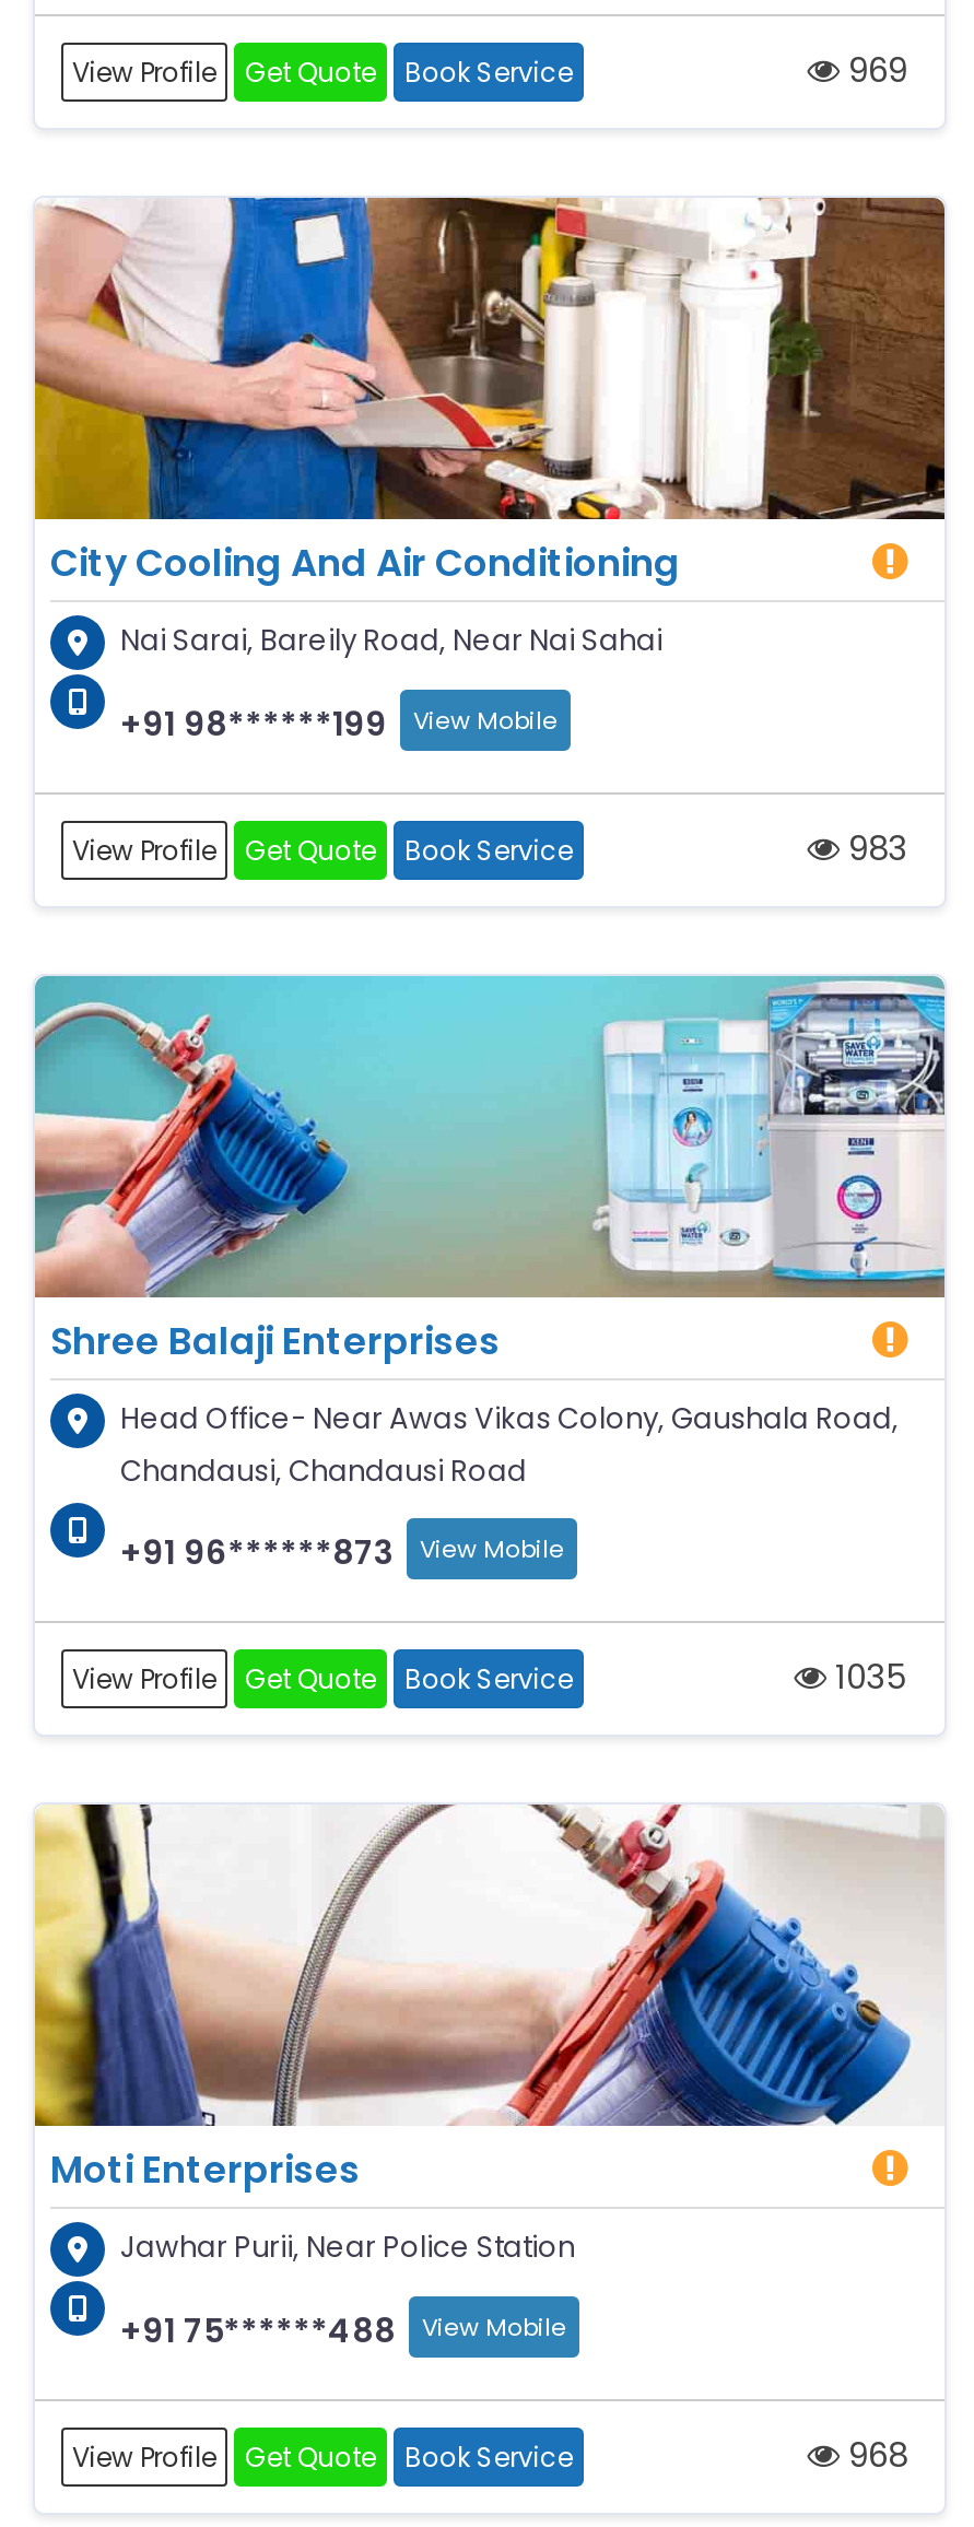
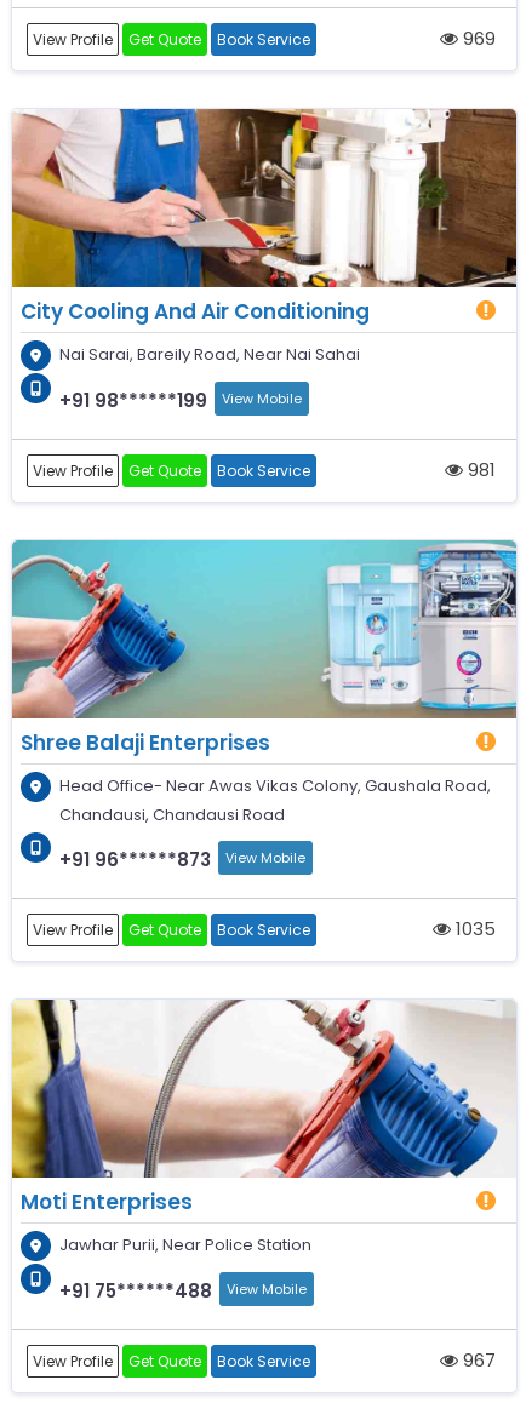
[840,825,907,871] 983 -> [463,457,496,482] 981
[840,2432,907,2478] 968 -> [458,1347,496,1373] 967

